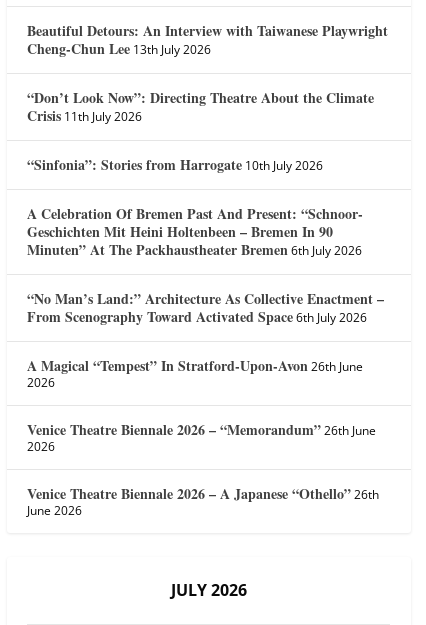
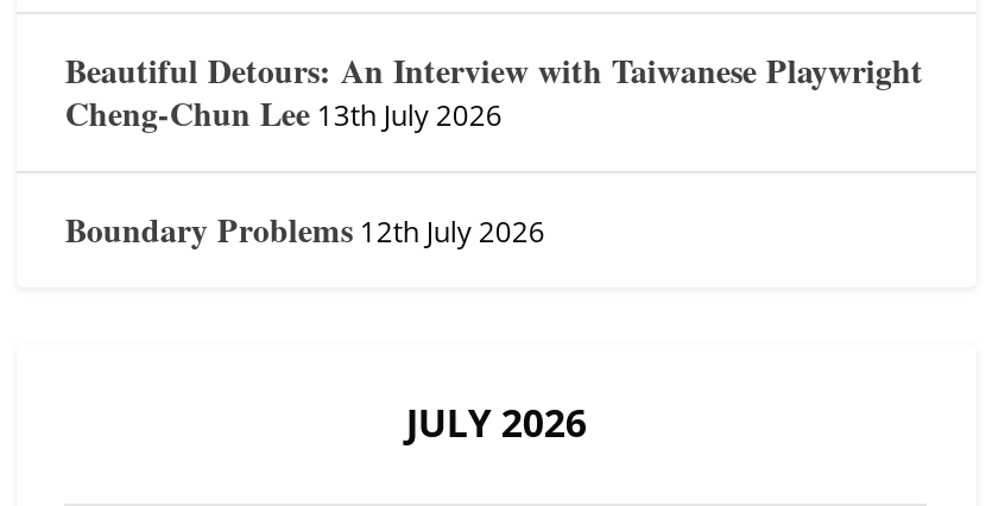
[27,87,384,519] “Don’t Look Now”: Directing Theatre About the Climate | Crisis 11th July 2026 | “Sinfonia”: Stories from Harrogate 10th July 2026 | A Celebration Of Bremen Past And Present: “Schnoor- | Geschichten Mit Heini Holtenbeen – Bremen In 90 | Minuten” At The Packhaustheater Bremen 6th July 2026 | “No Man’s Land:” Architecture As Collective Enactment – | From Scenography Toward Activated Space 6th July 2026 | A Magical “Tempest” In Stratford-Upon-Avon 26th June | 2026 | Venice Theatre Biennale 2026 – “Memorandum” 26th June | 2026 | Venice Theatre Biennale 2026 – A Japanese “Othello” 26th | June 2026 -> [65,204,545,253] Boundary Problems 12th July 2026

